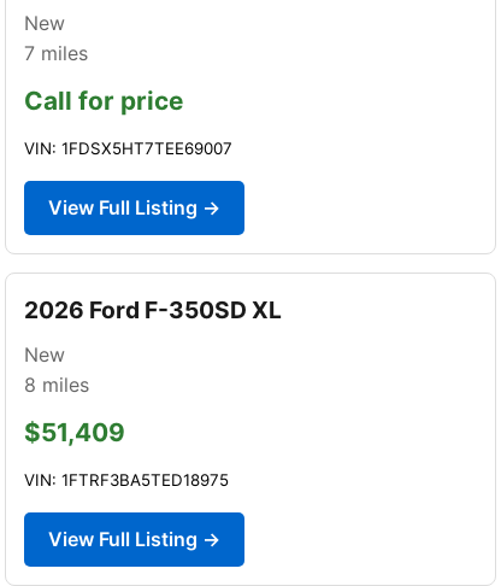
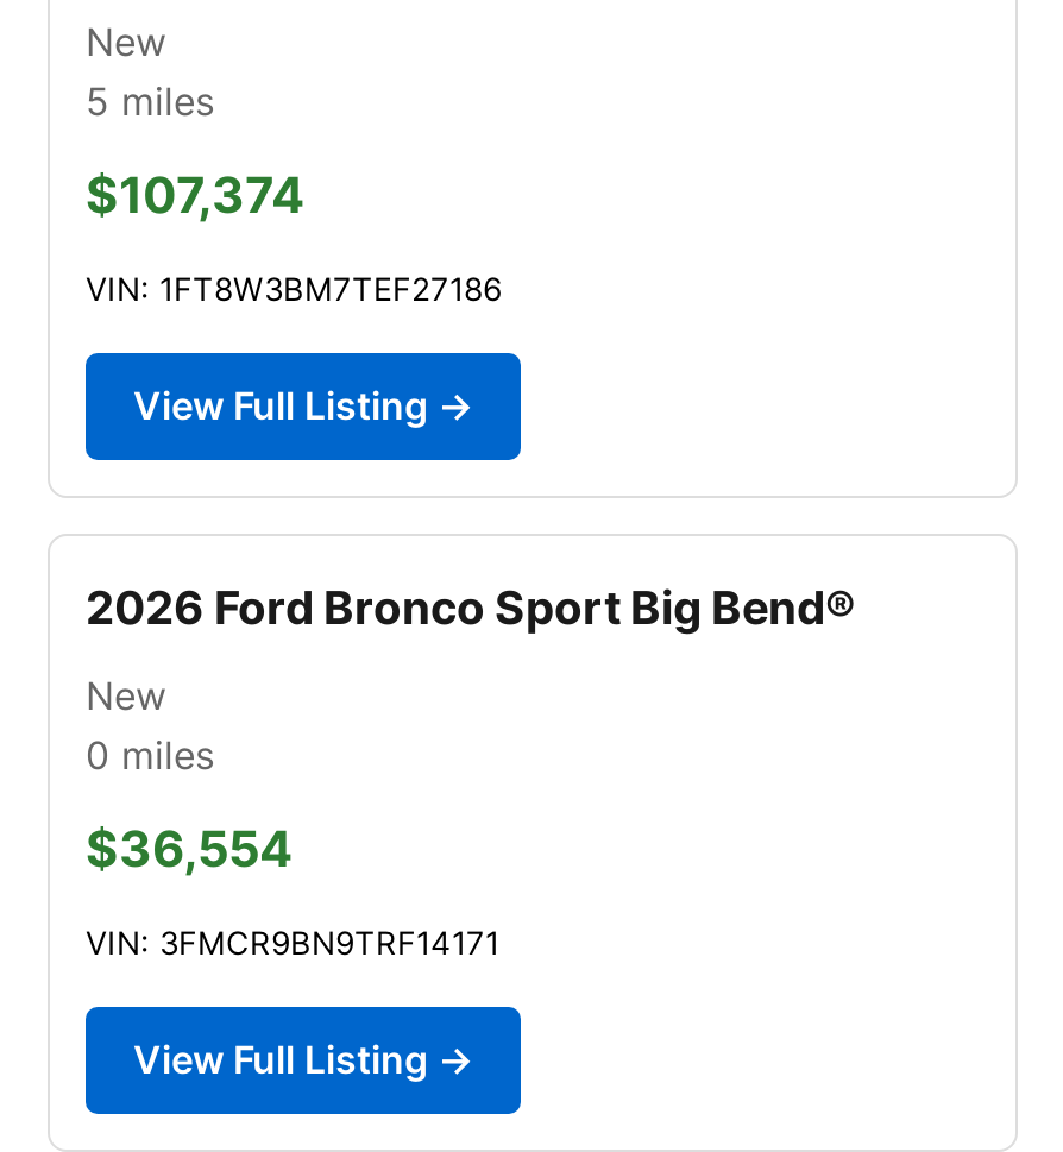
[24,41,88,65] 7 miles -> [86,77,214,125] 5 miles
[24,85,183,116] Call for price -> [86,165,304,224] $107,374
[24,139,232,158] VIN: 1FDSX5HT7TEE69007 -> [86,270,502,308] VIN: 1FT8W3BM7TEF27186
[24,295,282,324] 2026 Ford F-350SD XL -> [86,579,856,636] 2026 Ford Bronco Sport Big Bend®
[24,372,89,397] 8 miles -> [86,731,214,778] 0 miles
[24,417,125,447] $51,409 -> [86,819,293,878] $36,554
[24,470,229,489] VIN: 1FTRF3BA5TED18975 -> [86,924,499,962] VIN: 3FMCR9BN9TRF14171

